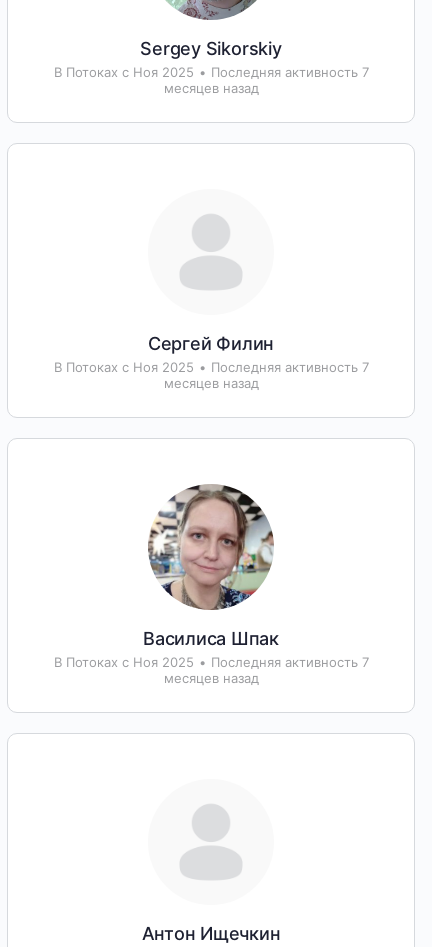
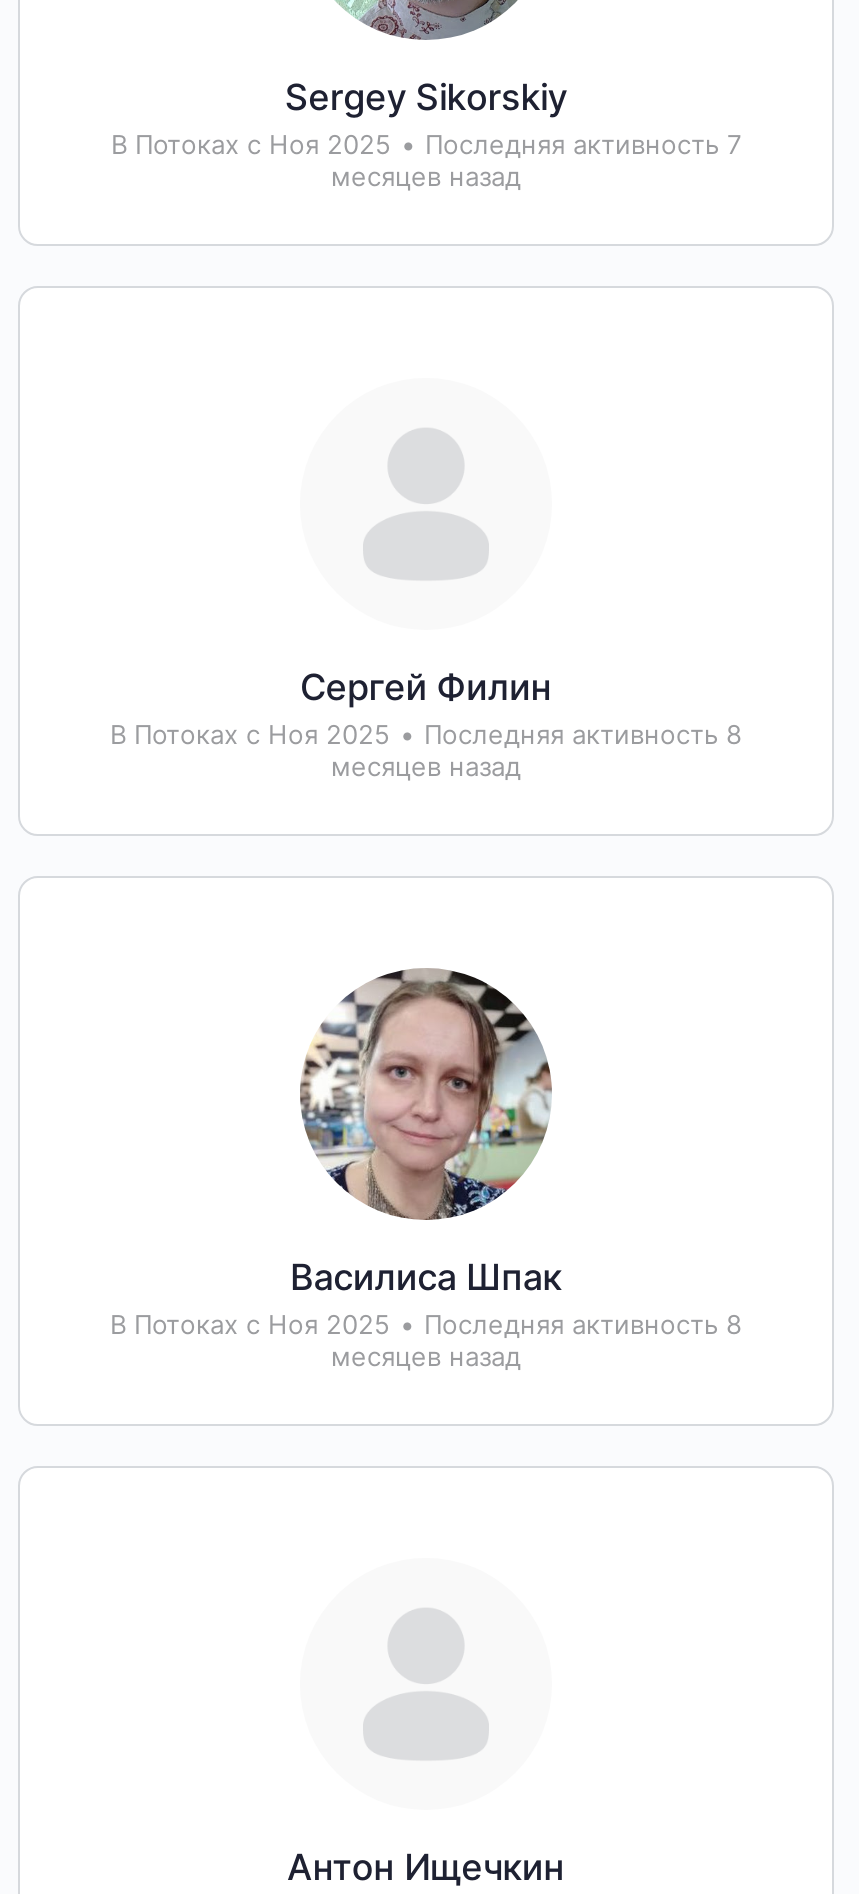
[53,359,368,375] В Потоках с Ноя 2025 • Последняя активность 7 -> [110,718,742,750] В Потоках с Ноя 2025 • Последняя активность 8
[53,654,368,670] В Потоках с Ноя 2025 • Последняя активность 7 -> [110,1308,742,1340] В Потоках с Ноя 2025 • Последняя активность 8

